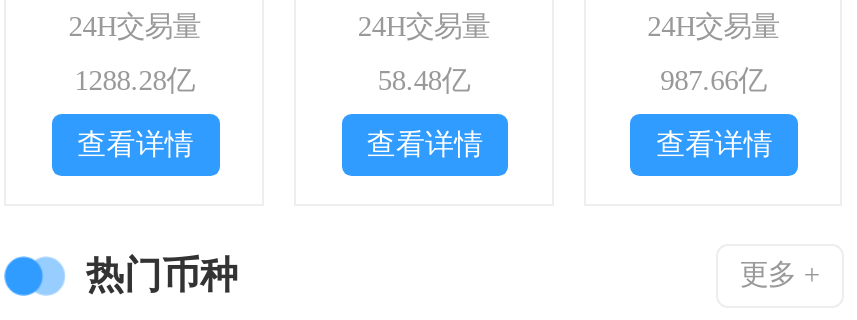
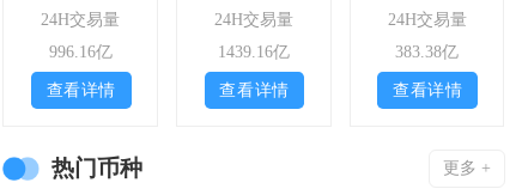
[74,65,194,97] 1288.28亿 -> [49,42,112,62] 996.16亿
[378,65,470,97] 58.48亿 -> [218,42,290,62] 1439.16亿
[660,65,766,97] 987.66亿 -> [395,42,459,62] 383.38亿

